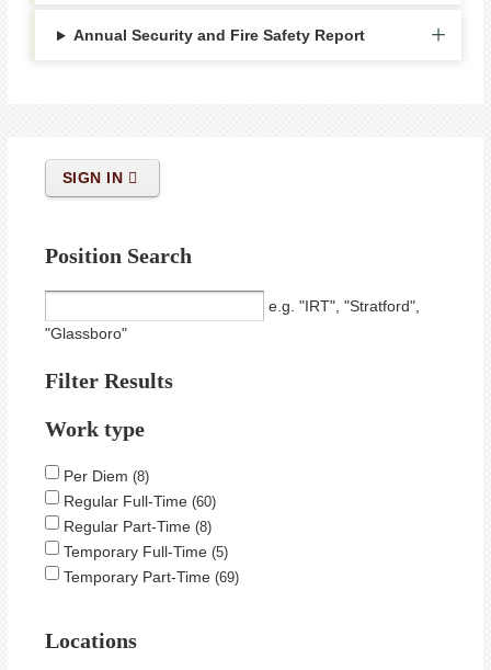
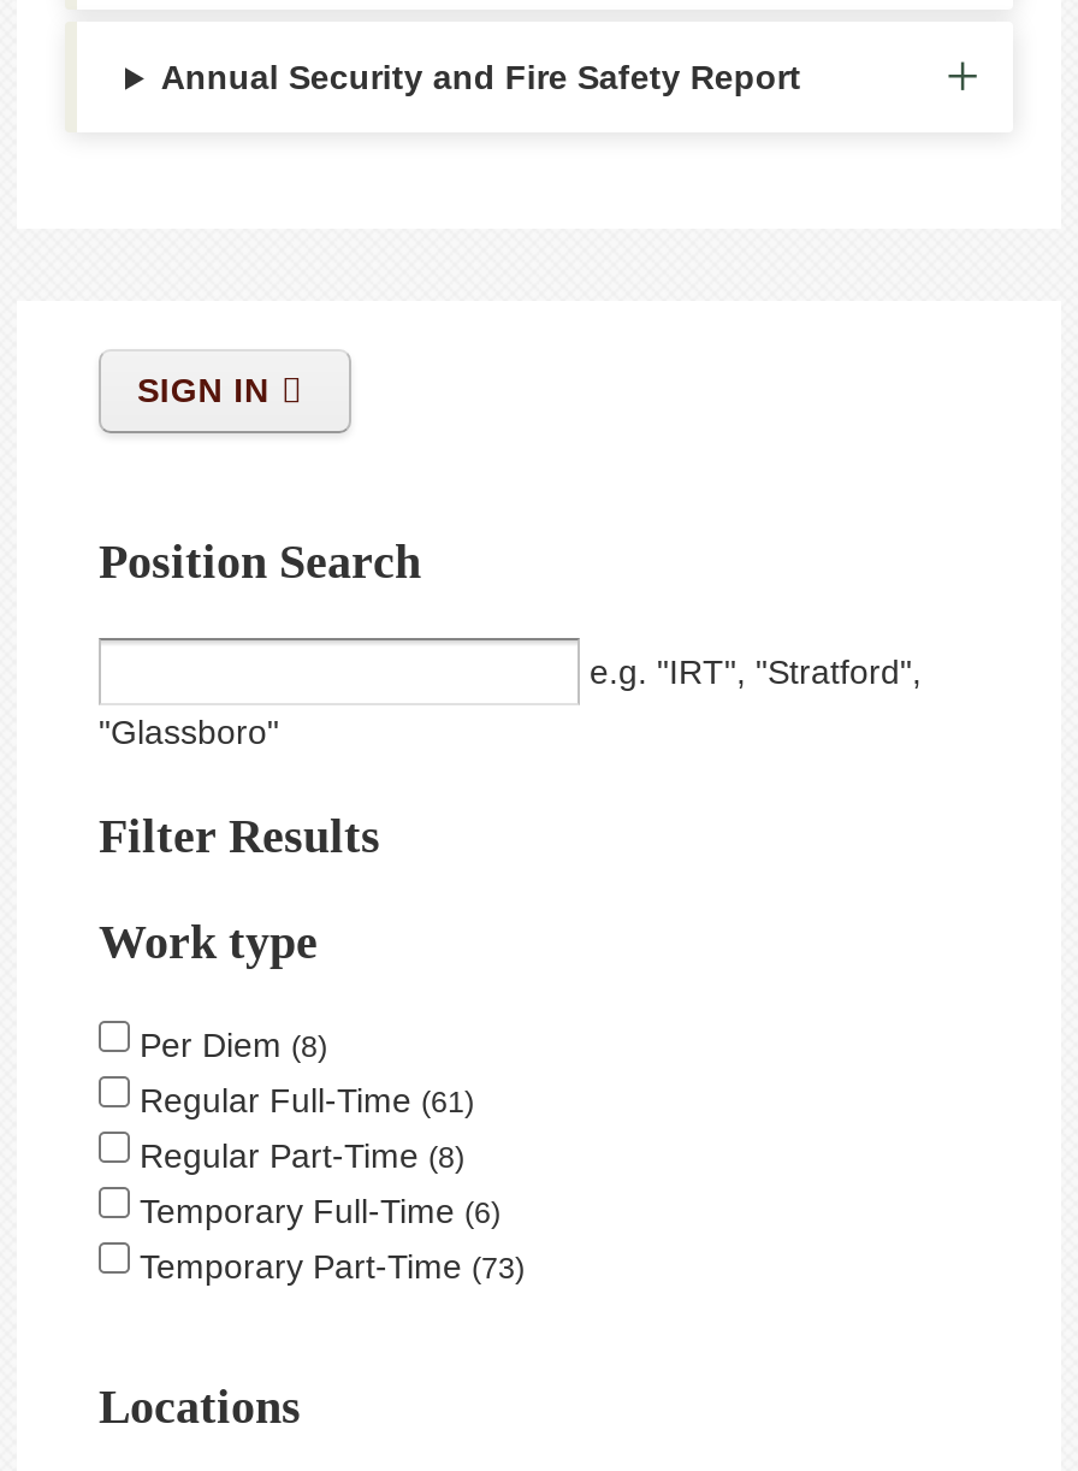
[64,493,212,510] Regular Full-Time 60 -> [140,1082,464,1120] Regular Full-Time 61
[64,543,224,561] Temporary Full-Time 5 -> [140,1192,491,1231] Temporary Full-Time 6
[64,568,235,586] Temporary Part-Time 69 -> [140,1248,515,1286] Temporary Part-Time 73

